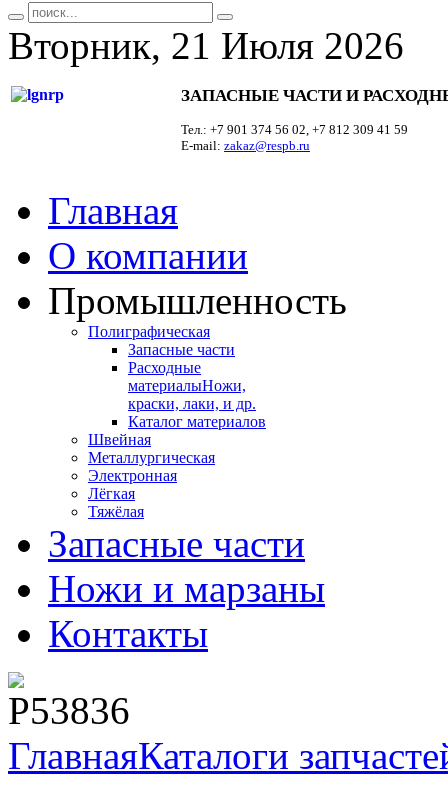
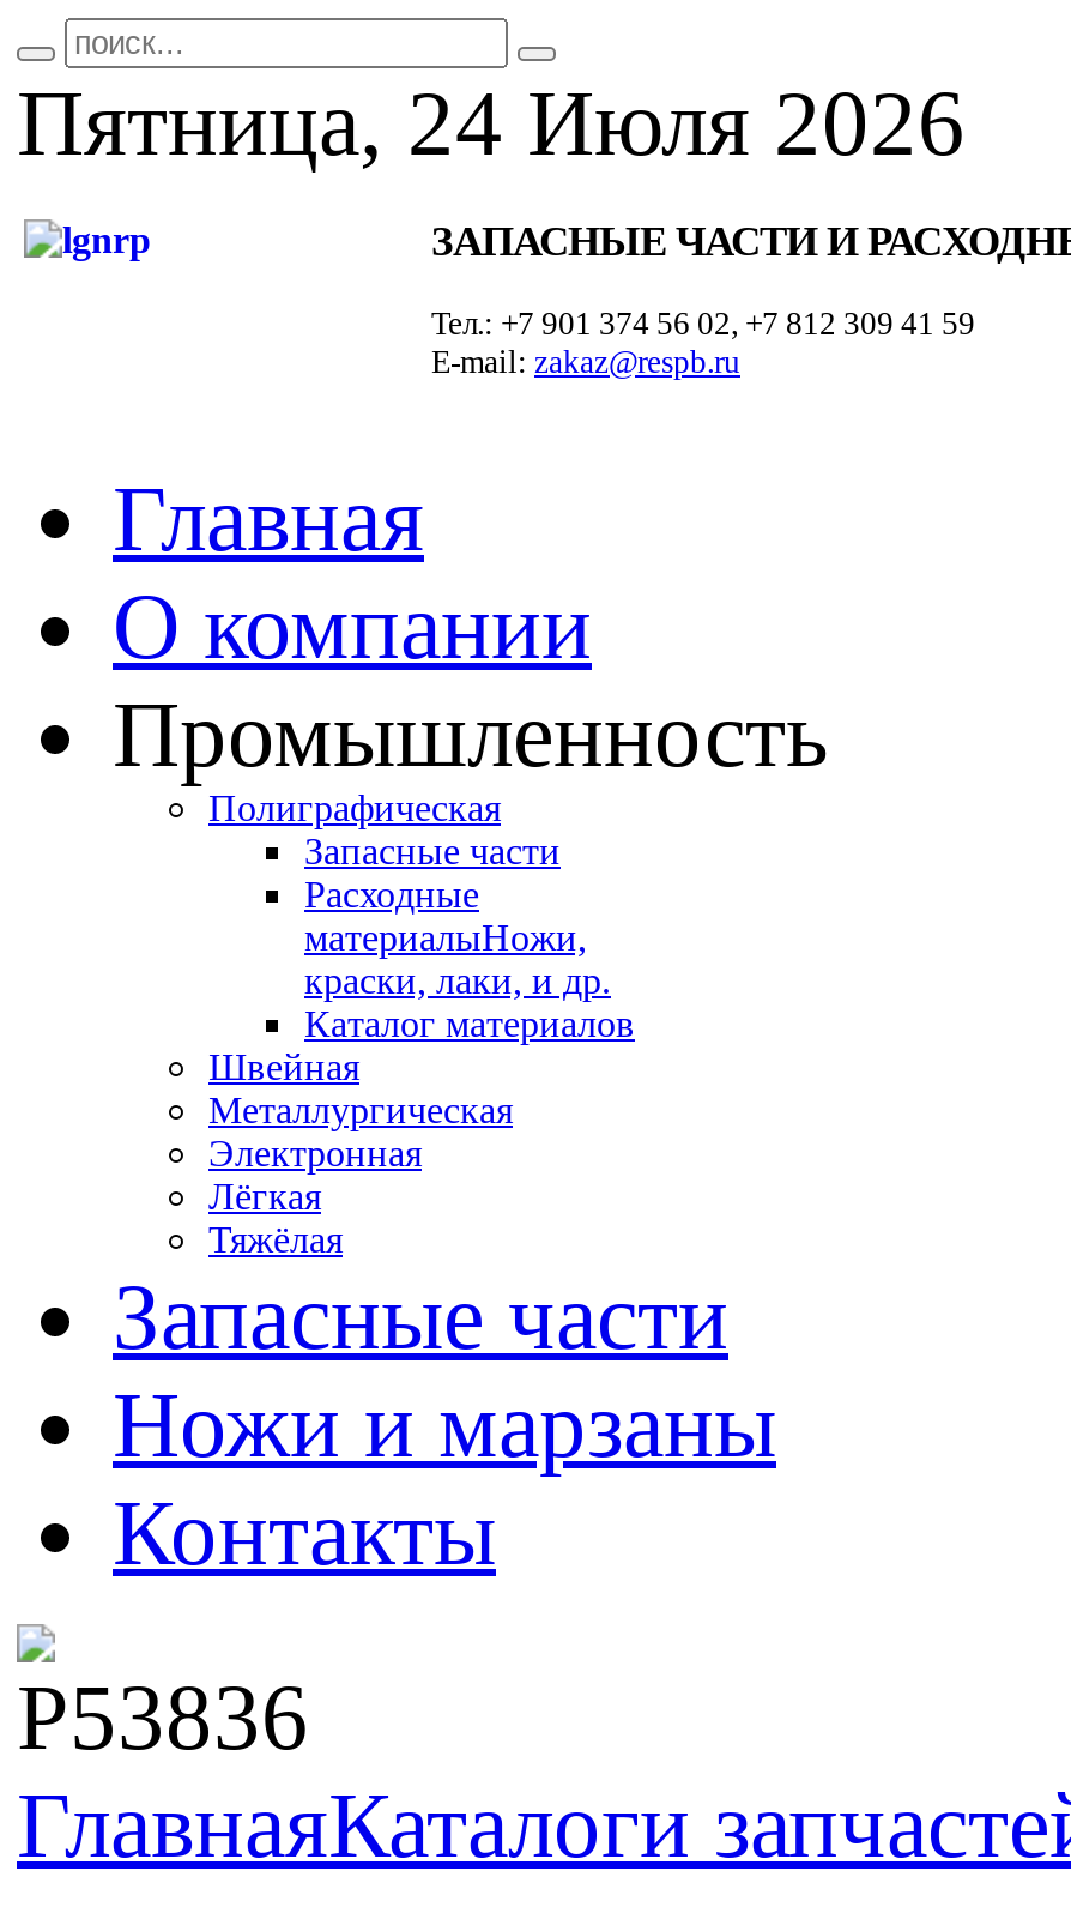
[8,24,404,67] Вторник, 21 Июля 2026 -> [17,71,966,174] Пятница, 24 Июля 2026

